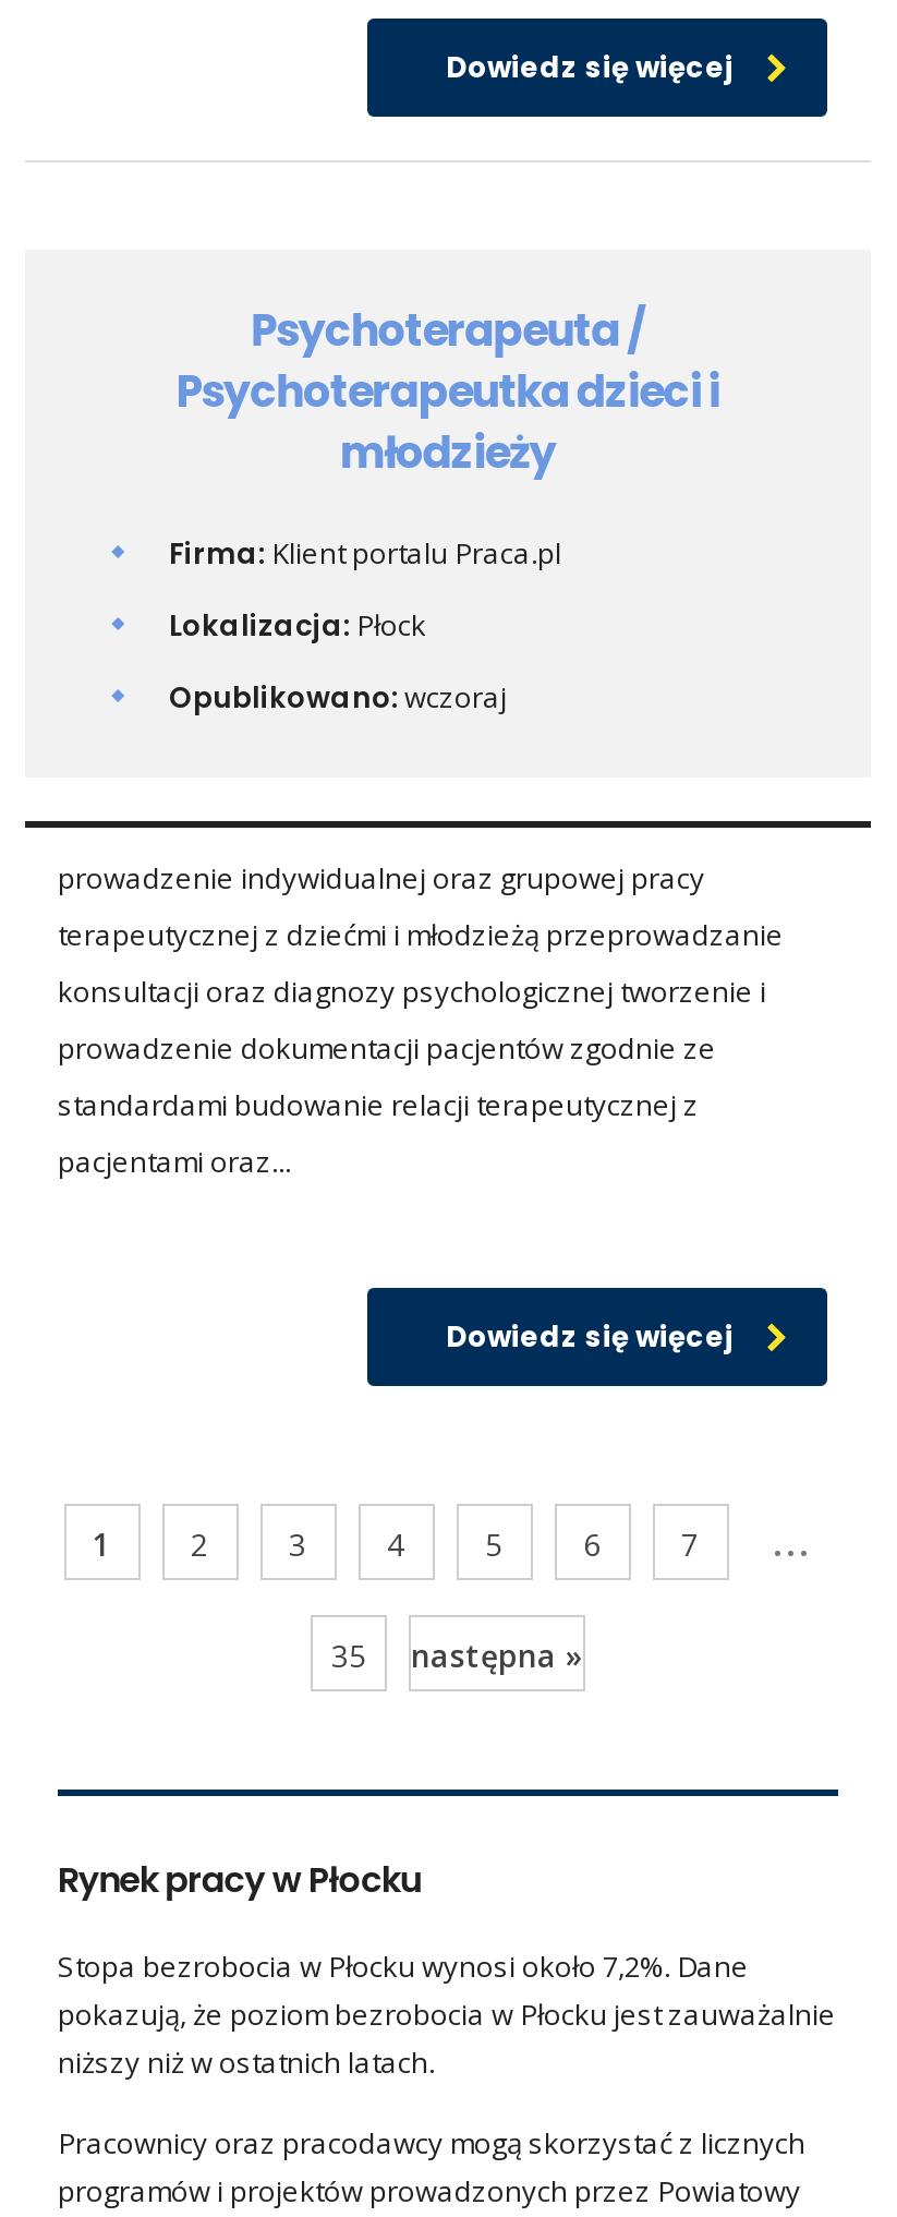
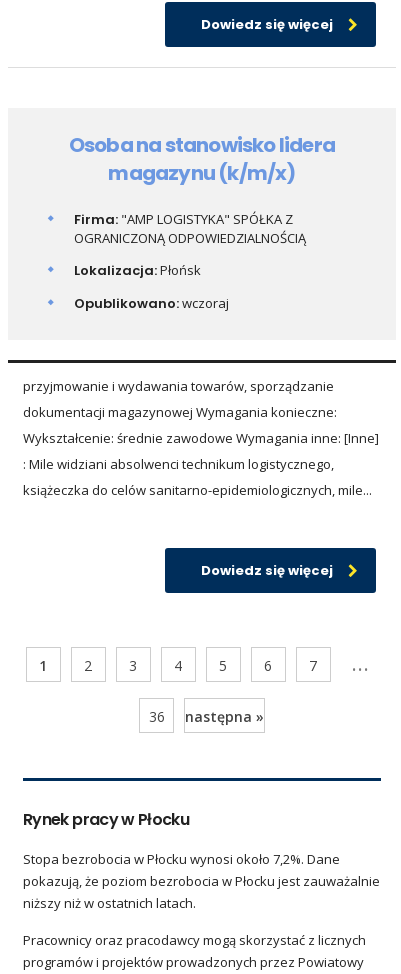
[177,300,719,483] Psychoterapeuta / | Psychoterapeutka dzieci i | młodzieży -> [69,131,335,187] Osoba na stanowisko lidera | magazynu (k/m/x)
[169,533,561,575] Firma: Klient portalu Praca.pl -> [74,210,306,247] Firma: "AMP LOGISTYKA" SPÓŁKA Z | OGRANICZONĄ ODPOWIEDZIALNOŚCIĄ
[169,605,426,647] Lokalizacja: Płock -> [74,261,201,280] Lokalizacja: Płońsk
[58,858,784,1181] prowadzenie indywidualnej oraz grupowej pracy | terapeutycznej z dziećmi i młodzieżą przeprowadzanie | konsultacji oraz diagnozy psychologicznej tworzenie i | prowadzenie dokumentacji pacjentów zgodnie ze | standardami budowanie relacji terapeutycznej z | pacjentami oraz... -> [23,377,379,499] przyjmowanie i wydawania towarów, sporządzanie | dokumentacji magazynowej Wymagania konieczne: | Wykształcenie: średnie zawodowe Wymagania inne: [Inne] | : Mile widziani absolwenci technikum logistycznego, | książeczka do celów sanitarno-epidemiologicznych, mile...
[331,1635,583,1676] 35 następna » -> [148,707,264,726] 36 następna »

